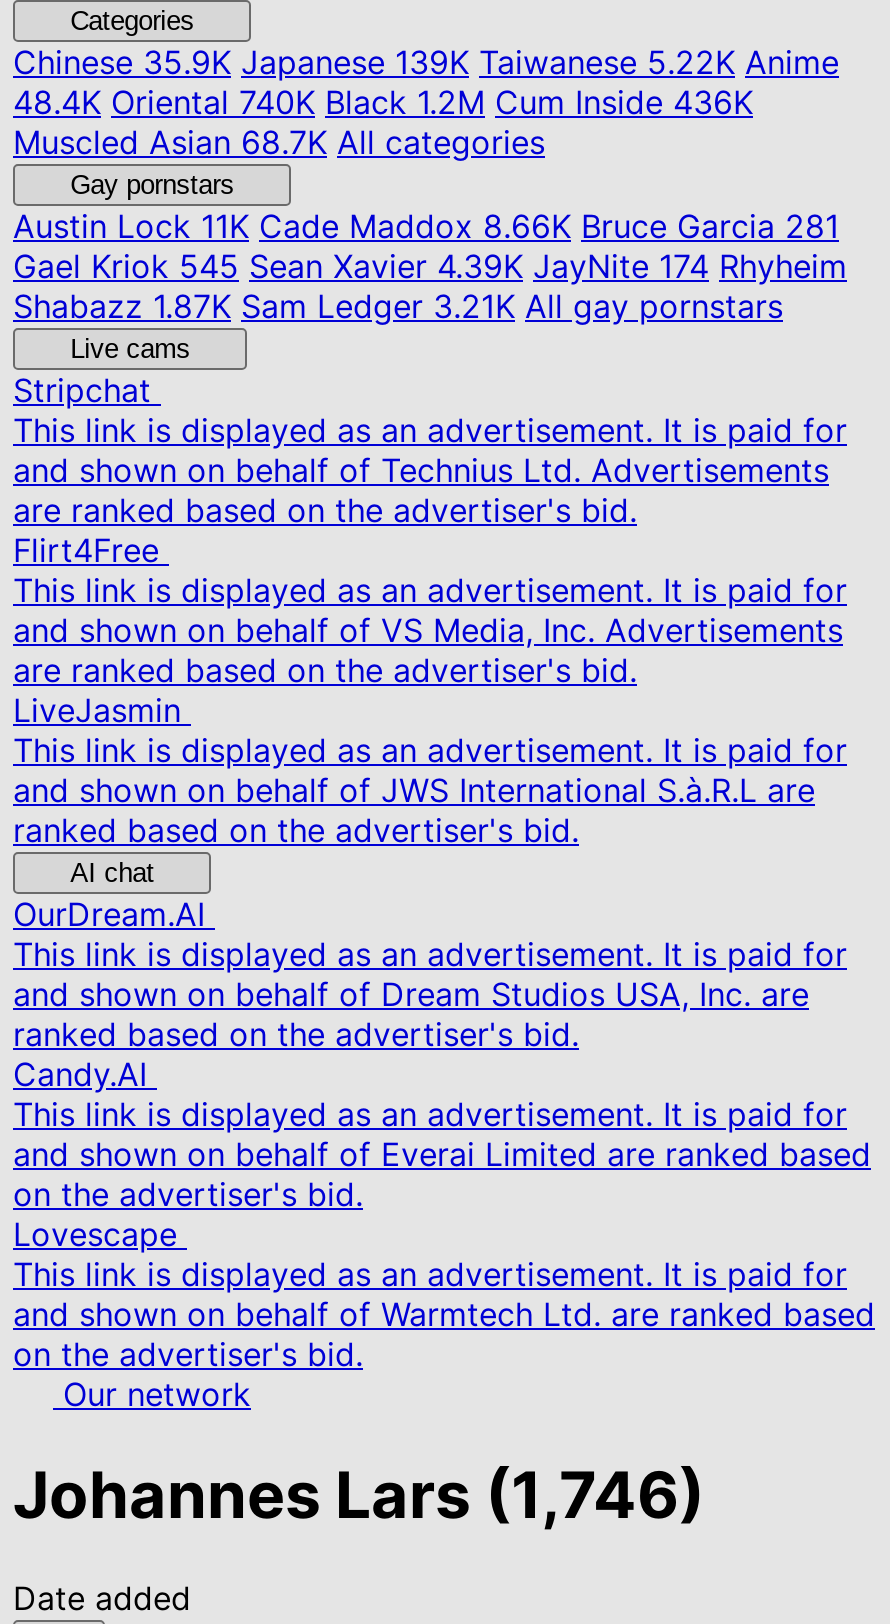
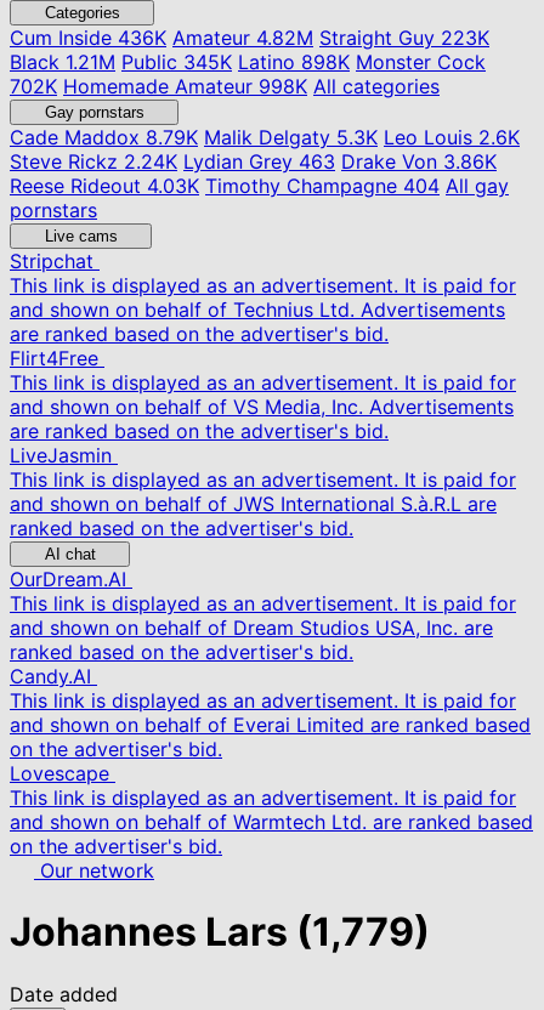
[13,42,839,162] Chinese35.9K Japanese 139K Taiwanese 5.22K Anime | 48.4K Oriental 740K Black 1.2M Cum Inside 436K | Muscled Asian 68.7K All categories -> [10,25,489,98] Cum Inside436K Amateur 4.82M Straight Guy 223K | Black 1.21M Public 345K Latino 898K Monster Cock | 702K Homemade Amateur 998K All categories
[13,206,847,326] Austin Lock11K Cade Maddox 8.66K Bruce Garcia 281 | Gael Kriok 545 Sean Xavier 4.39K JayNite 174 Rhyheim | Shabazz 1.87K Sam Ledger 3.21K All gay pornstars -> [10,125,520,222] Cade Maddox8.79K Malik Delgaty 5.3K Leo Louis 2.6K | Steve Rickz 2.24K Lydian Grey463 Drake Von 3.86K | Reese Rideout 4.03K Timothy Champagne 404 All gay | pornstars
[13,1457,705,1535] Johannes Lars (1,746) -> [10,909,430,956] Johannes Lars (1,779)

